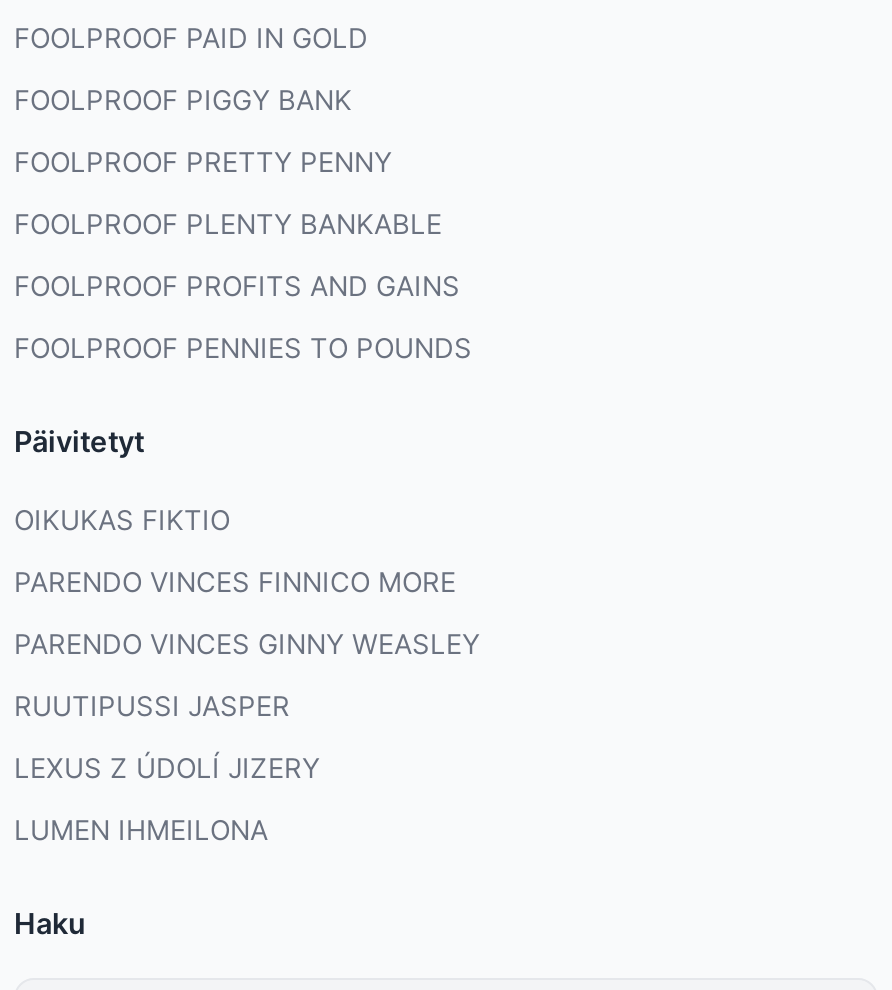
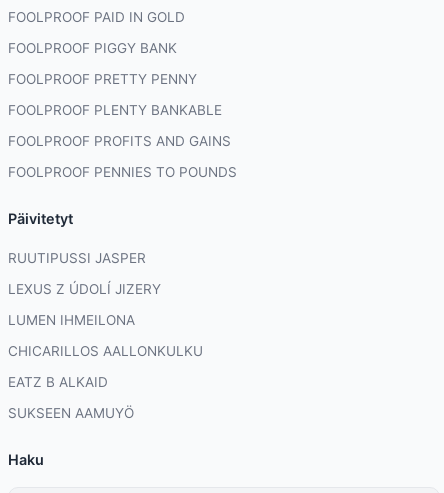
[14,505,480,661] OIKUKAS FIKTIO | PARENDO VINCES FINNICO MORE | PARENDO VINCES GINNY WEASLEY -> none
moved [14,691,320,847] -> [8,250,161,328]: RUUTIPUSSI JASPER | LEXUS Z ÚDOLÍ JIZERY | LUMEN IHMEILONA
none -> [8,343,203,421] CHICARILLOS AALLONKULKU | EATZ B ALKAID | SUKSEEN AAMUYÖ

